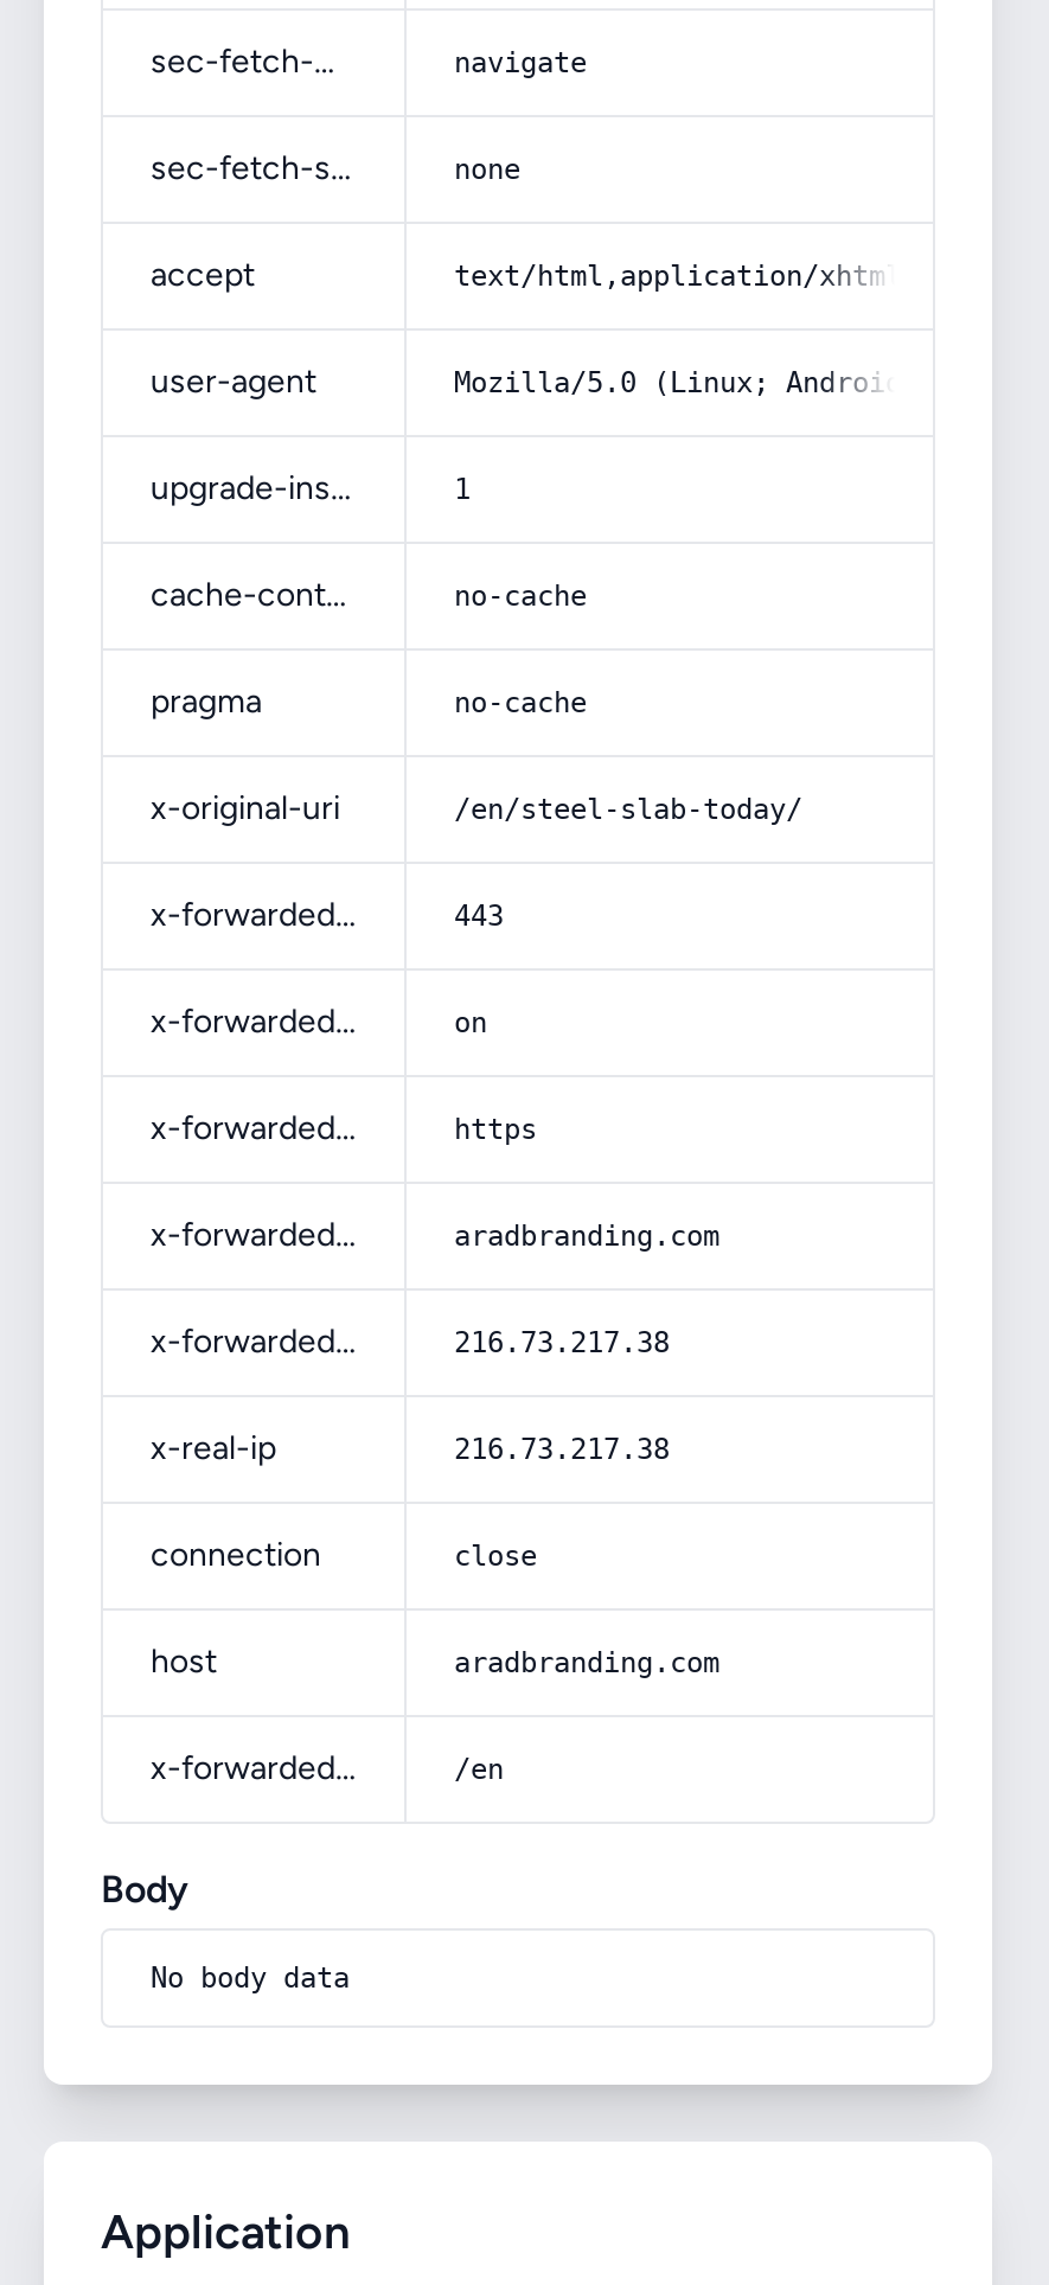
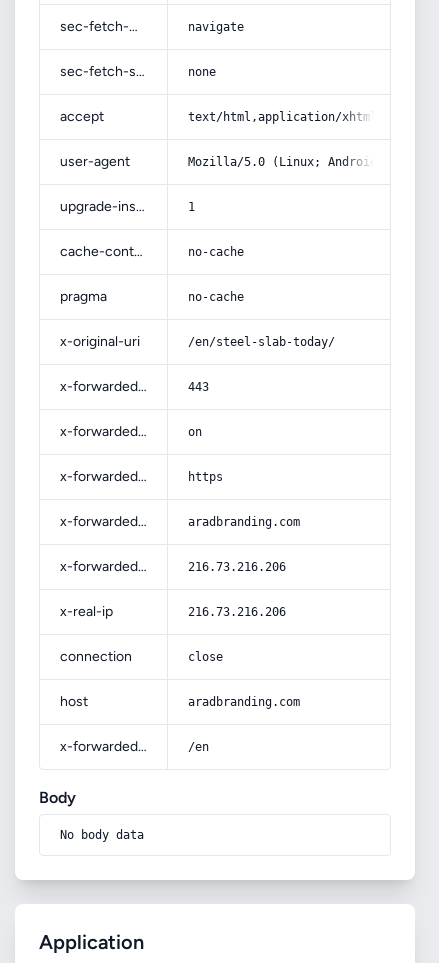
[454,1326,670,1359] 216.73.217.38 -> [188,560,286,574] 216.73.216.206
[454,1433,670,1466] 216.73.217.38 -> [188,605,286,619] 216.73.216.206

